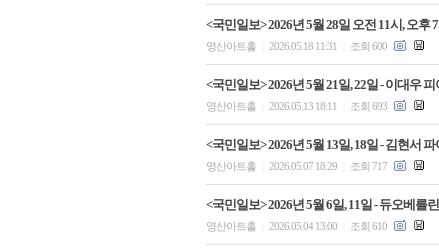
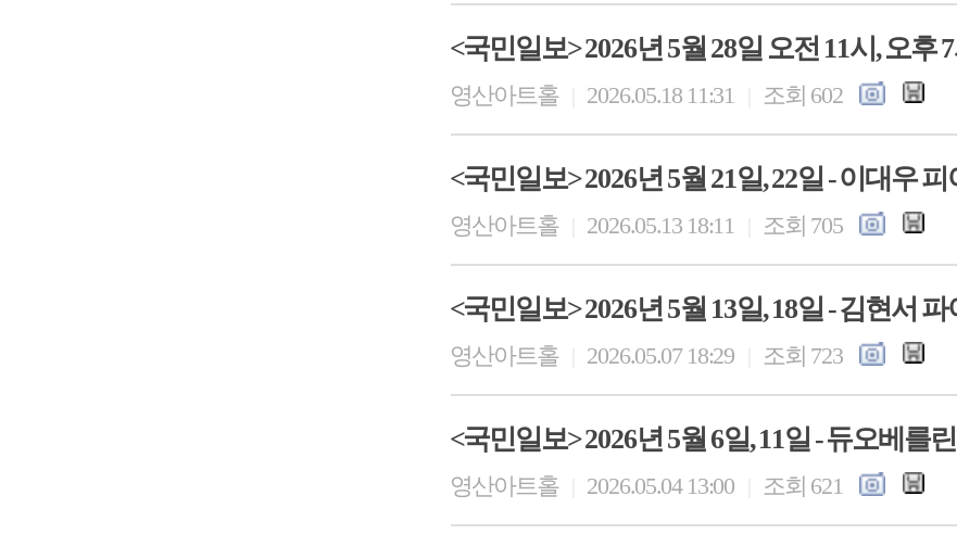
[205,40,388,52] 영산아트홀 2026.05.18 11:31 조회 600 -> [450,82,847,108] 영산아트홀 2026.05.18 11:31 조회 602
[205,100,388,112] 영산아트홀 2026.05.13 18:11 조회 693 -> [450,212,847,238] 영산아트홀 2026.05.13 18:11 조회 705
[205,160,388,172] 영산아트홀 2026.05.07 18:29 조회 717 -> [450,342,847,368] 영산아트홀 2026.05.07 18:29 조회 723
[205,220,388,232] 영산아트홀 2026.05.04 13:00 조회 610 -> [450,473,847,499] 영산아트홀 2026.05.04 13:00 조회 621

